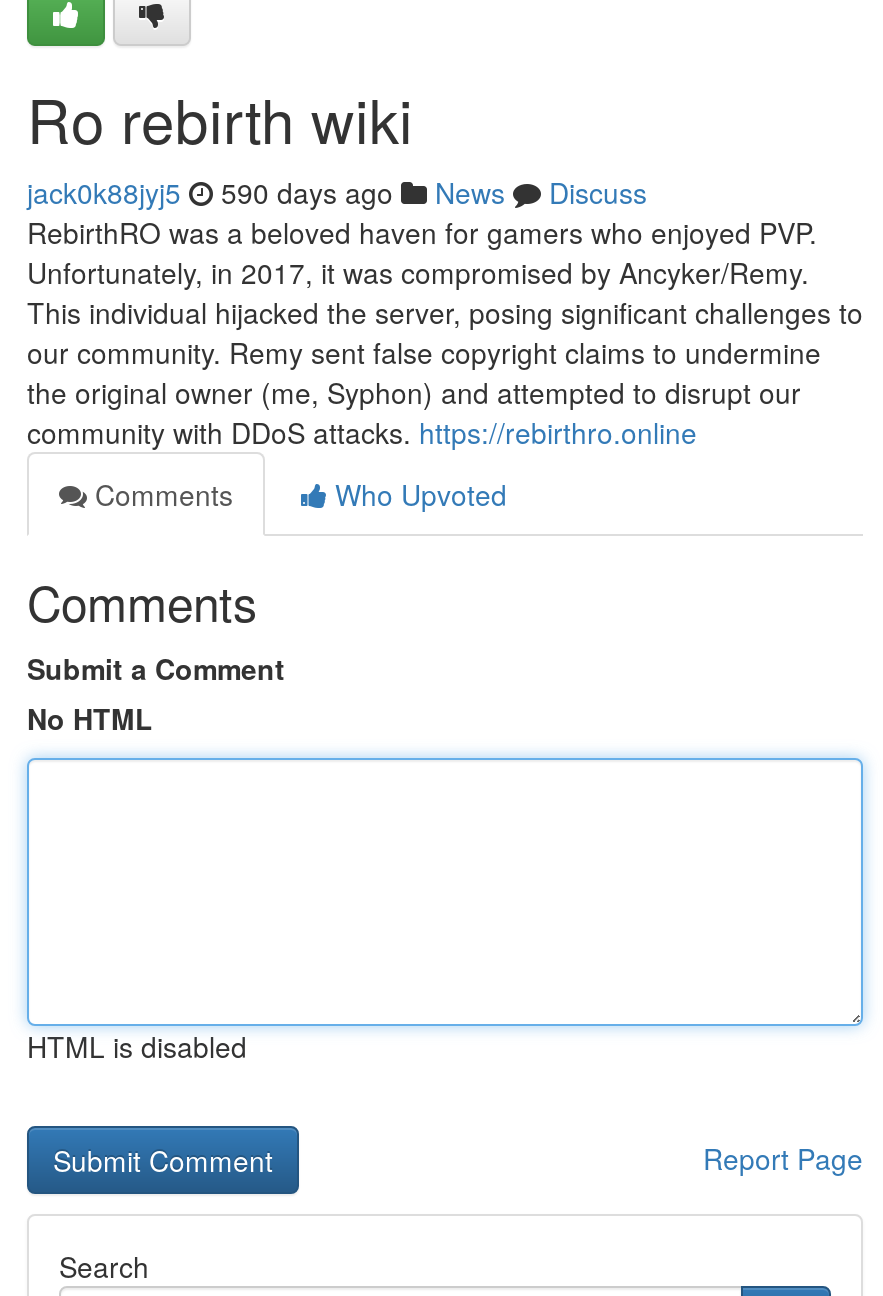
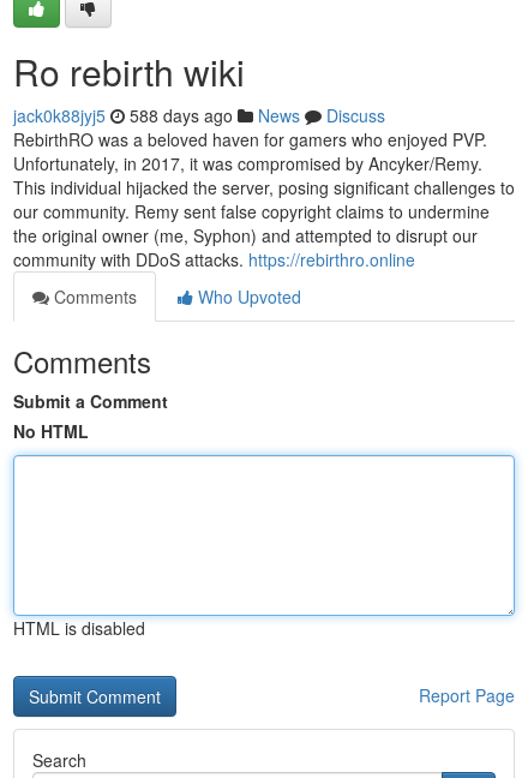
[27,172,647,212] jack0k88jyj5 590 days ago News Discuss -> [13,103,385,127] jack0k88jyj5 588 days ago News Discuss

